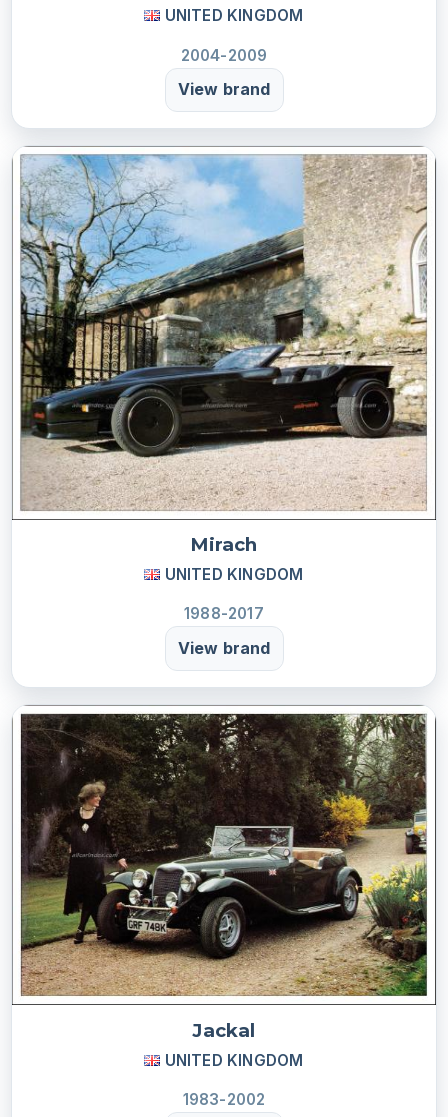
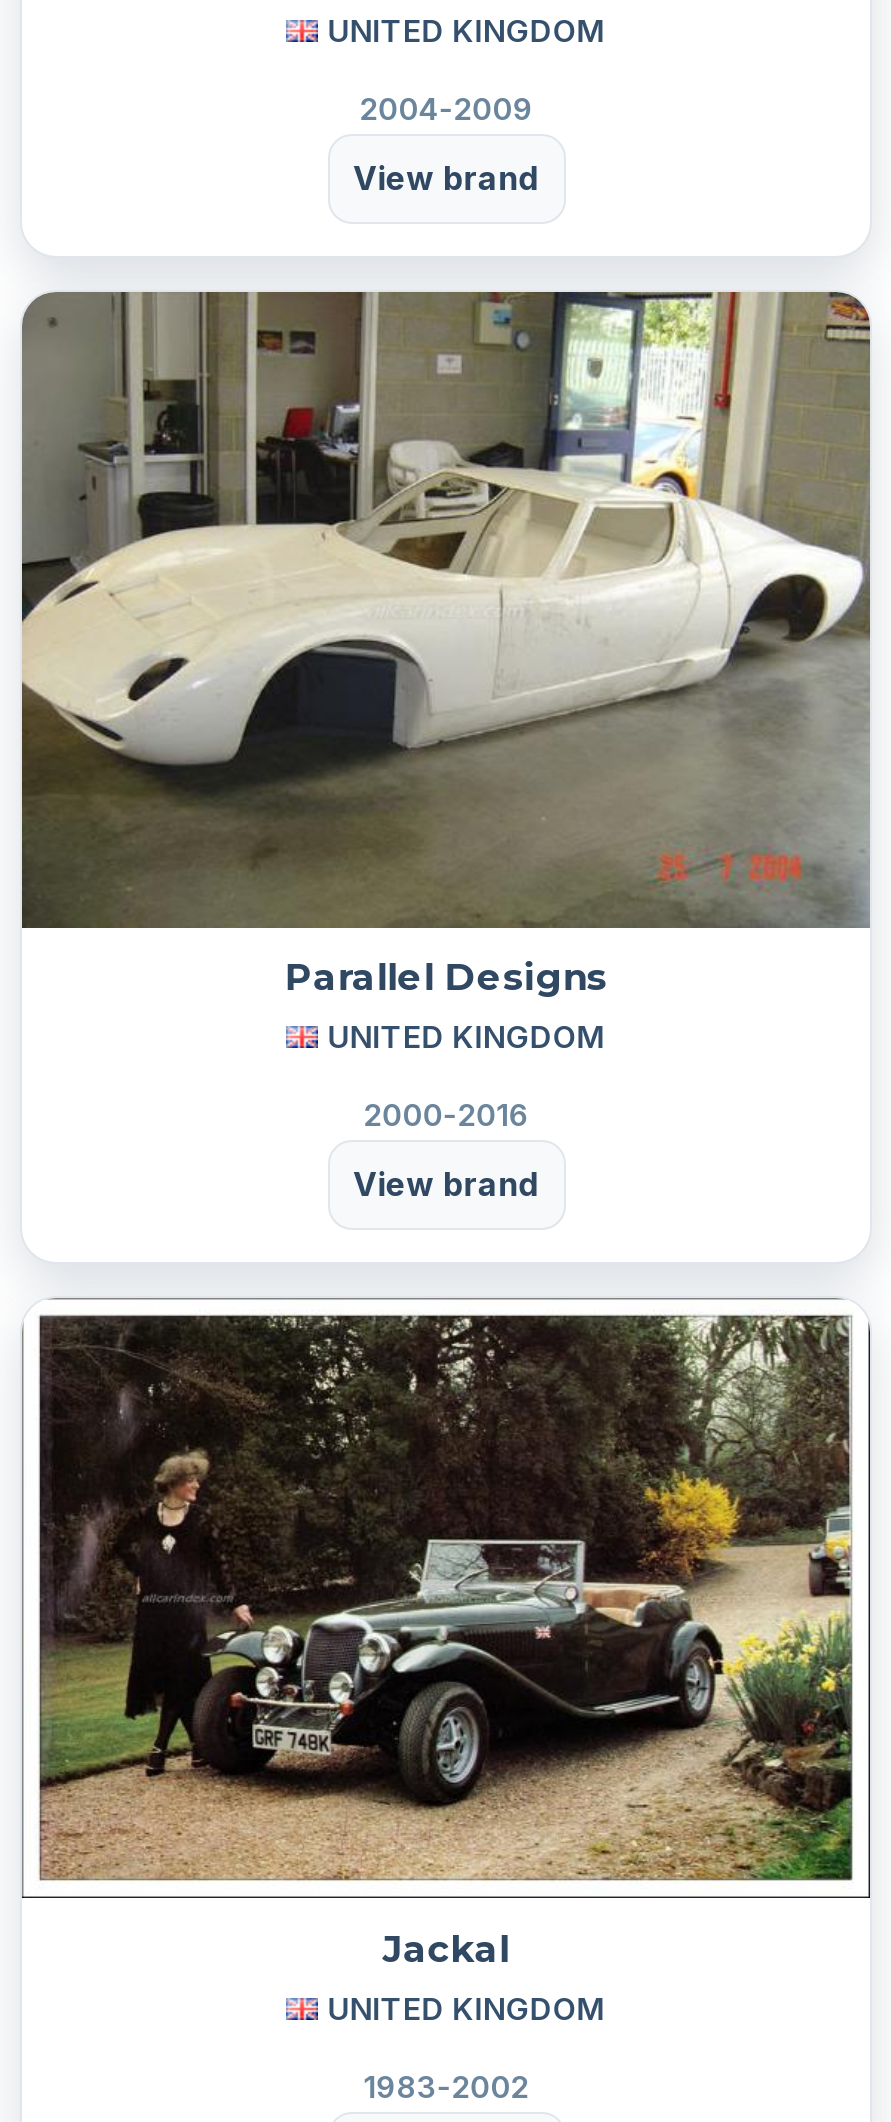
[13,146,435,556] [image] | Mirach -> [20,290,870,1000] [image] | Parallel Designs
[184,604,264,623] 1988-2017 -> [363,1097,529,1135] 2000-2016

